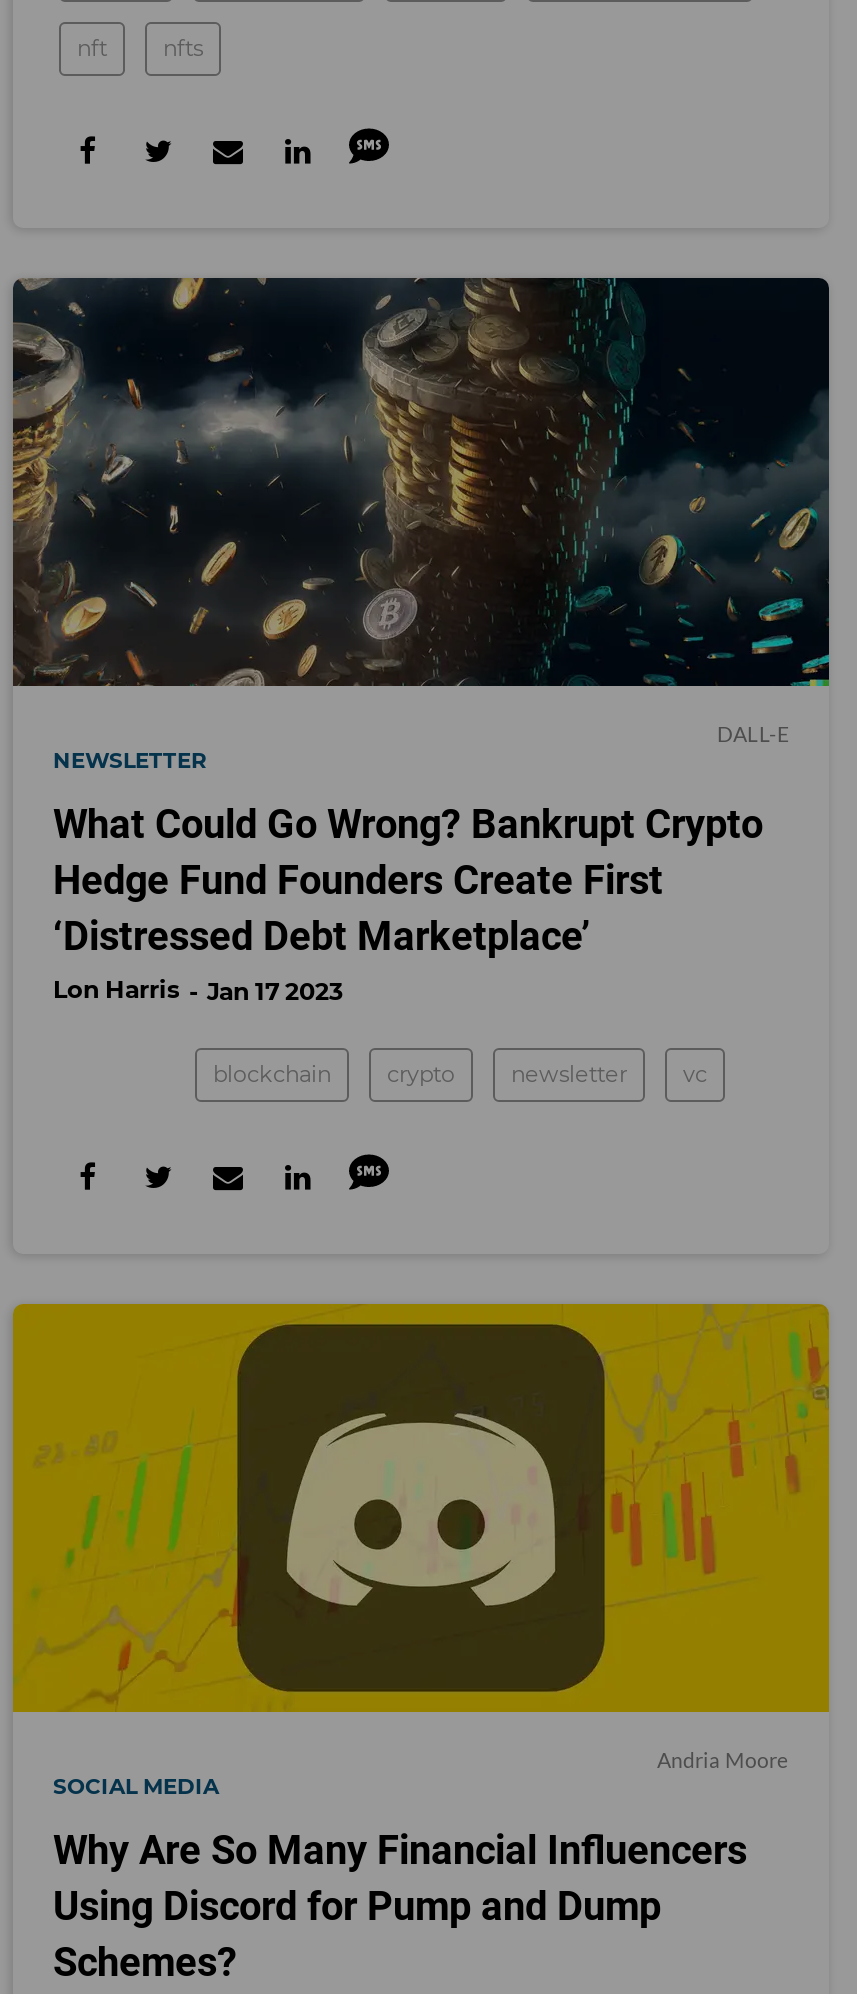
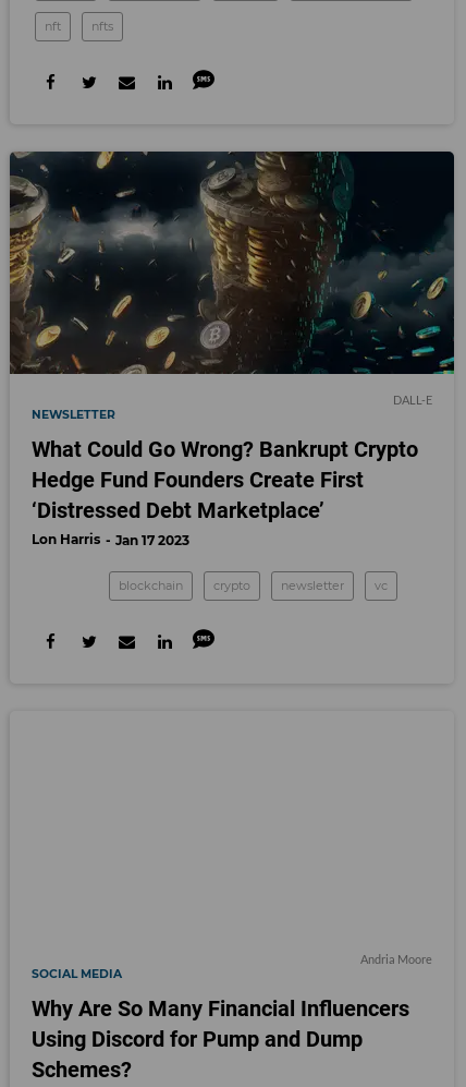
[11,1302,831,1714] [image] -> none

